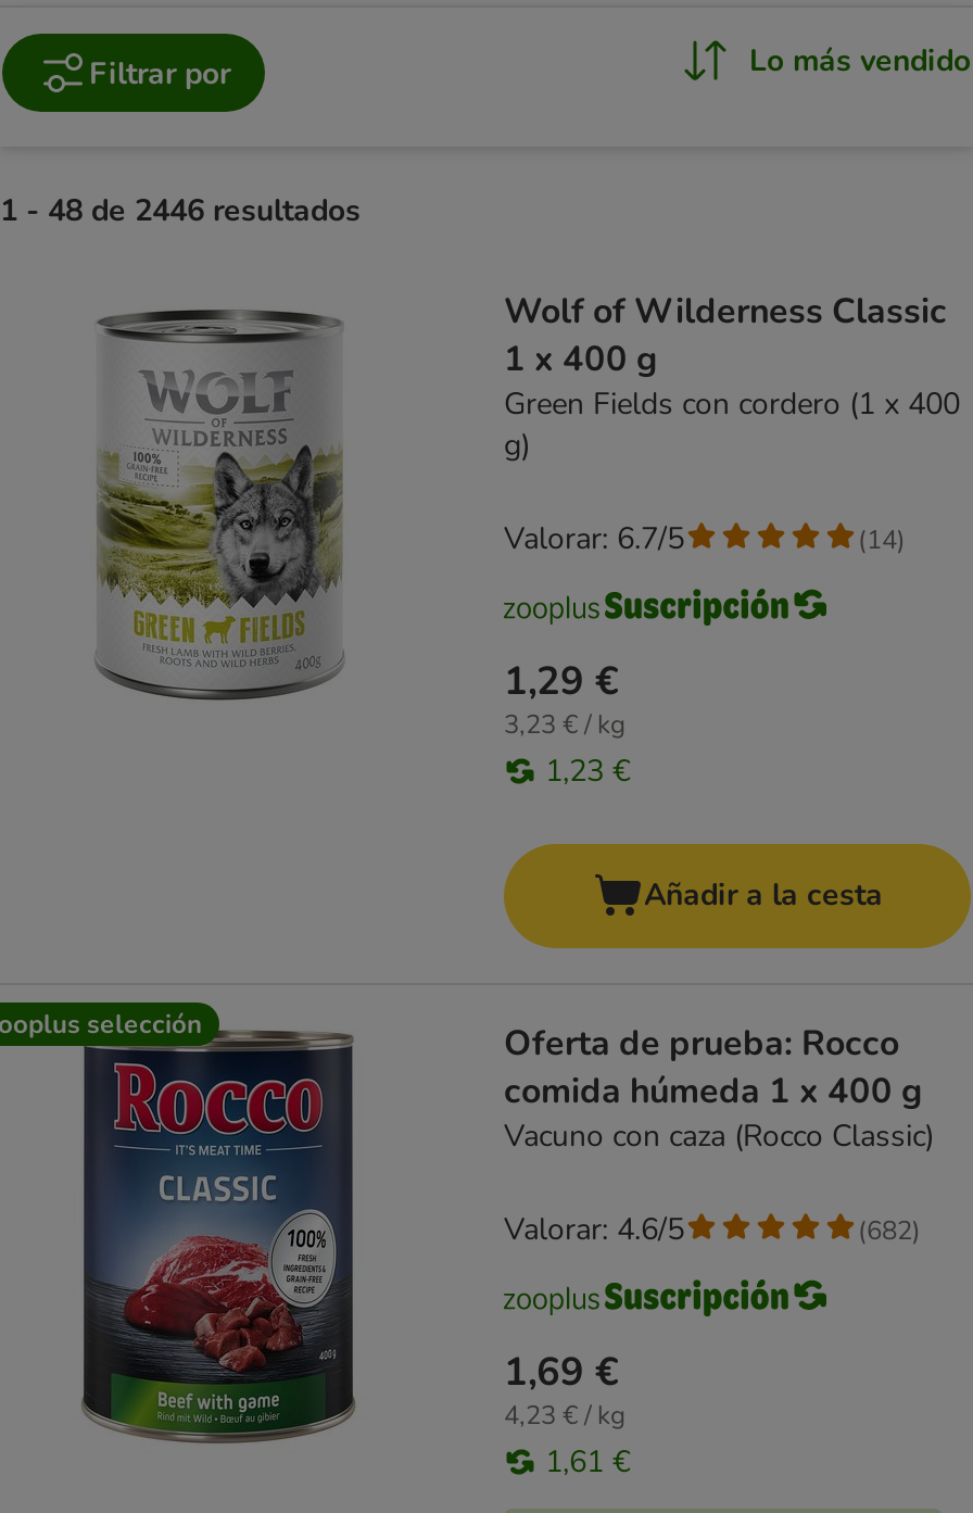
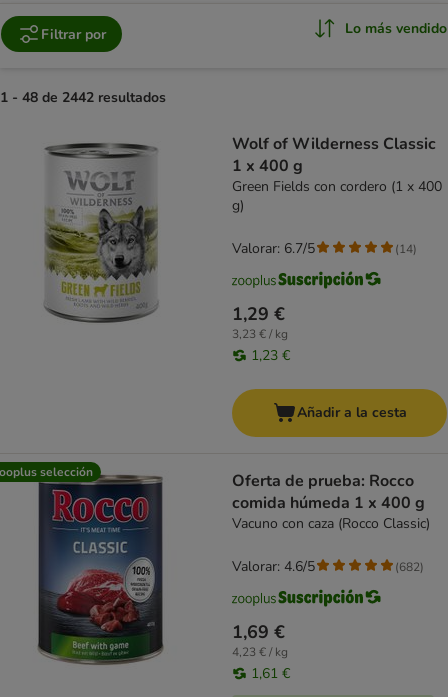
[0,190,361,232] 1 - 48 de 2446 resultados -> [0,88,166,107] 1 - 48 de 2442 resultados

